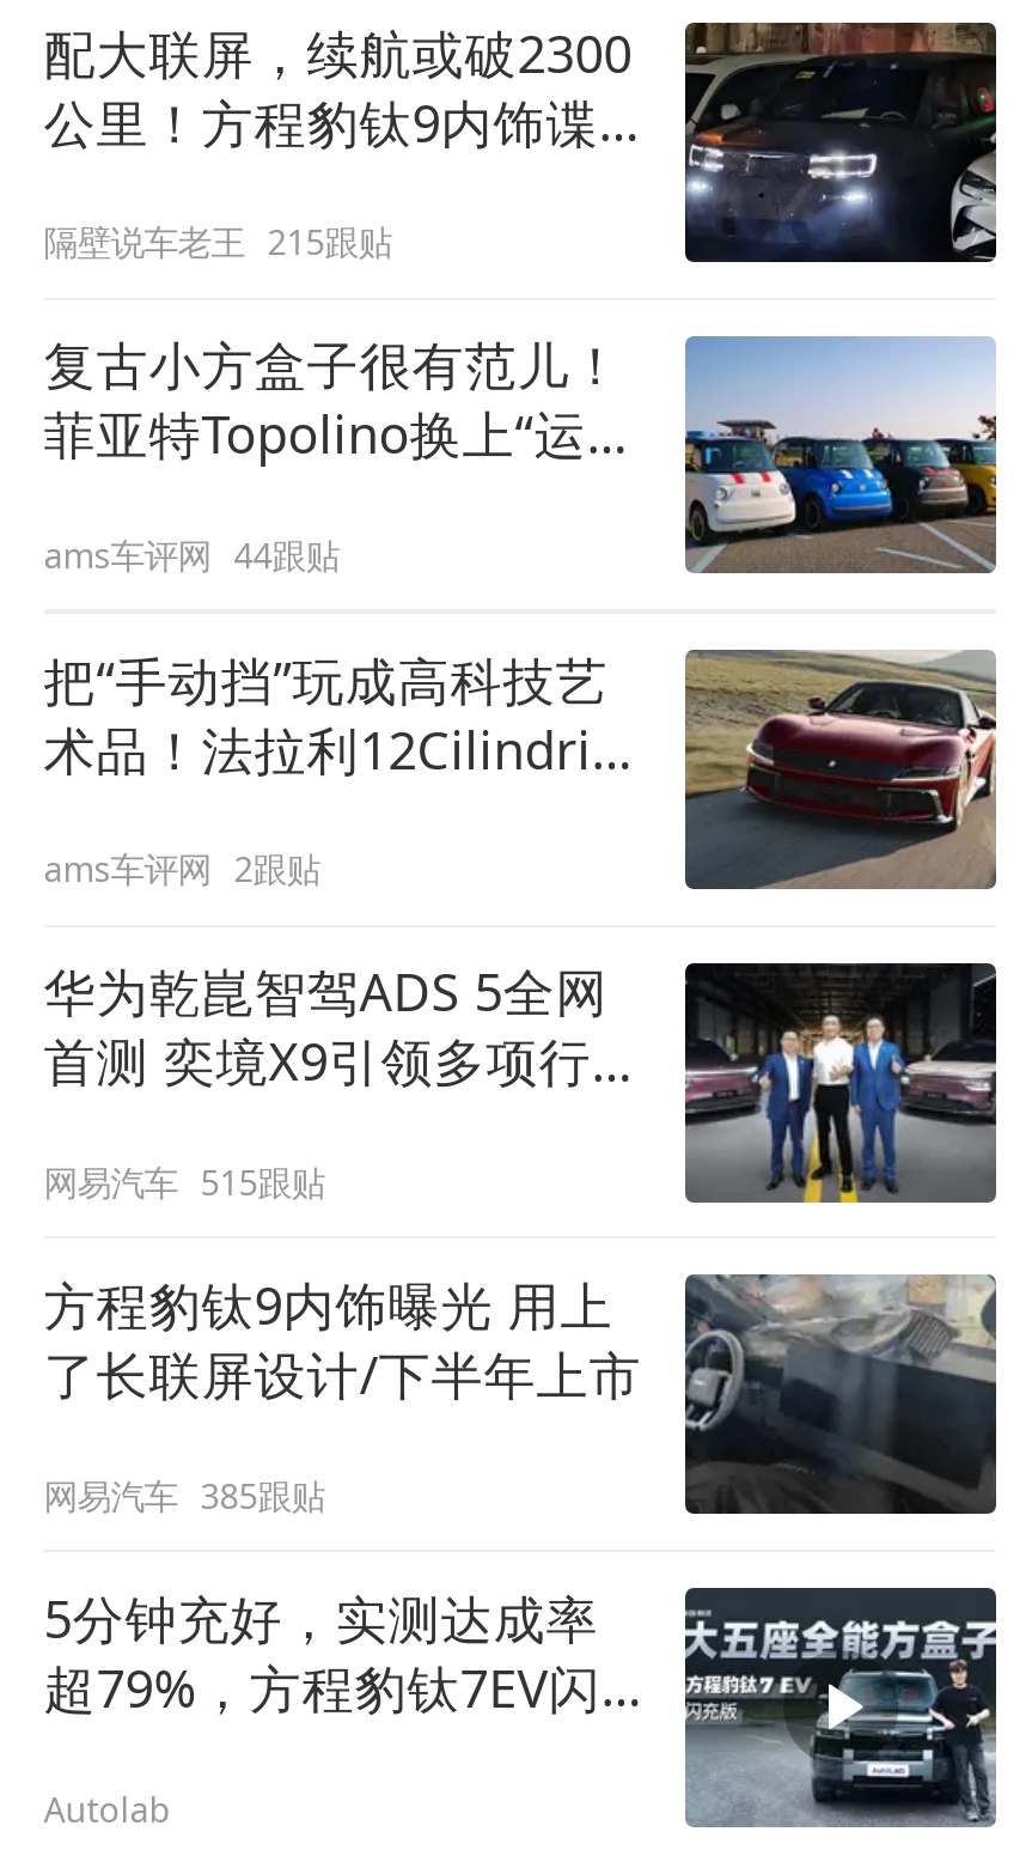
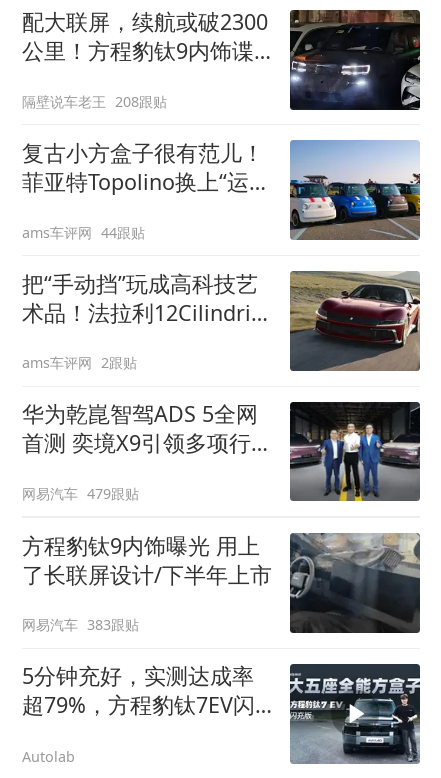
[44,219,392,264] 隔壁说车老王 215跟贴 -> [22,92,167,111] 隔壁说车老王 208跟贴
[44,1159,325,1204] 网易汽车 515跟贴 -> [22,484,139,503] 网易汽车 479跟贴
[44,1471,325,1517] 网易汽车 385跟贴 -> [22,615,139,634] 网易汽车 383跟贴

